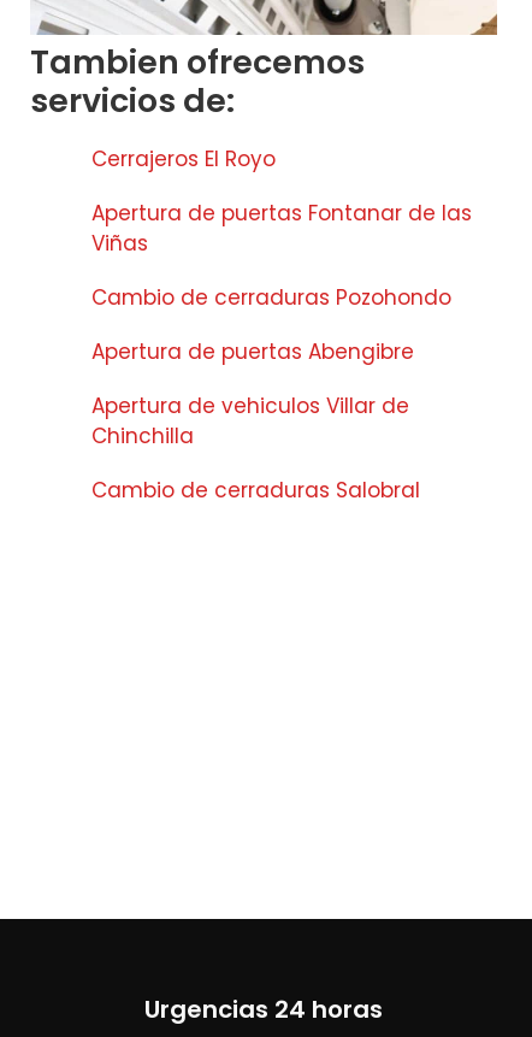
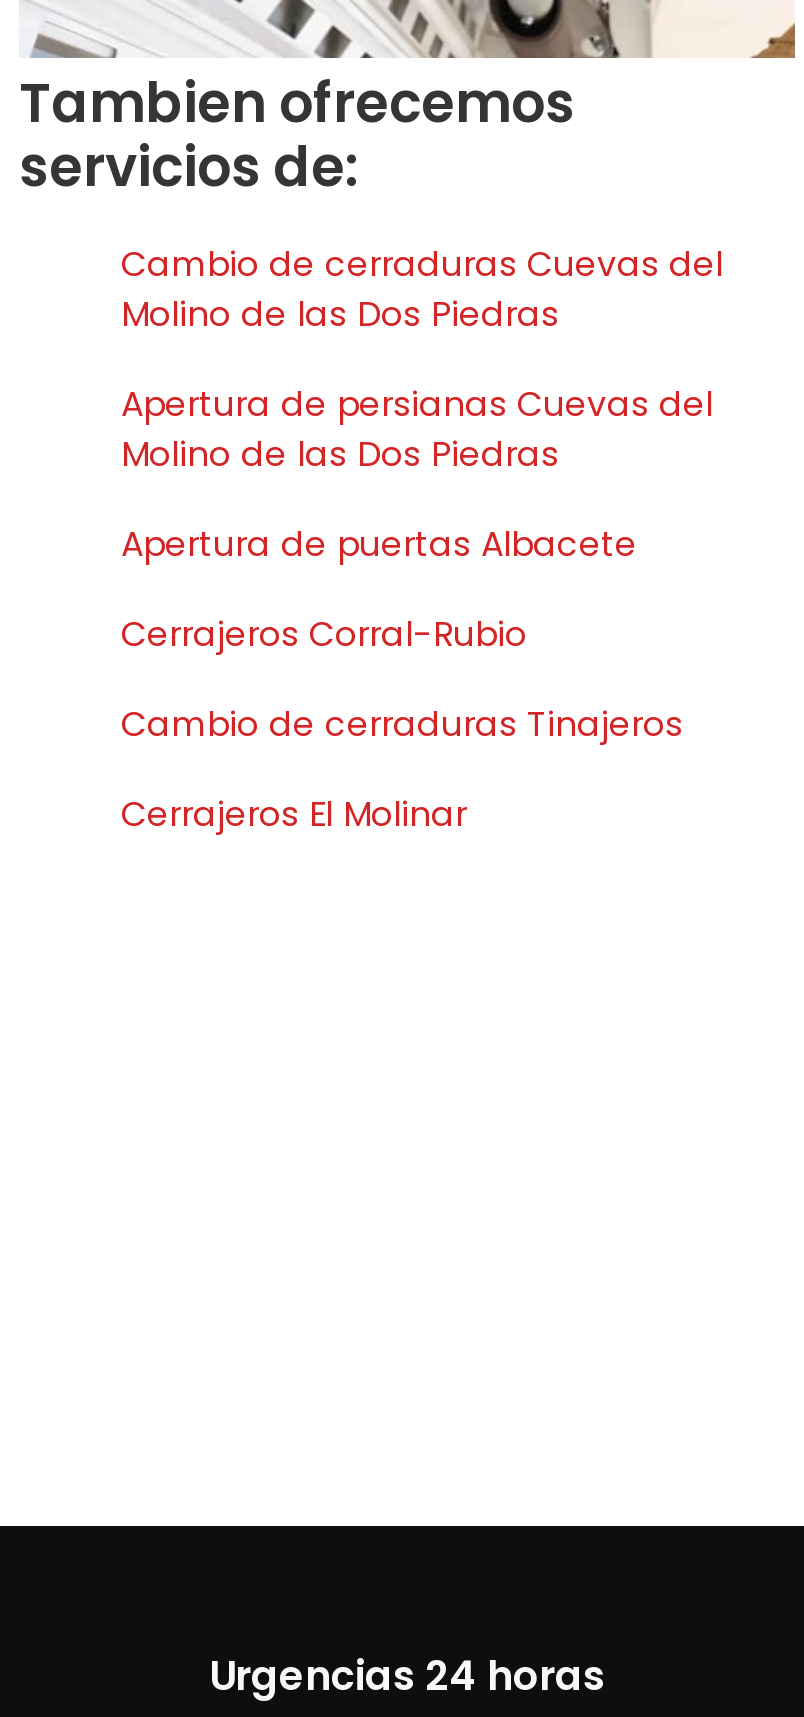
[91,145,276,174] Cerrajeros El Royo -> [121,240,723,338] Cambio de cerraduras Cuevas del | Molino de las Dos Piedras
[91,199,472,258] Apertura de puertas Fontanar de las | Viñas -> [121,380,713,478] Apertura de persianas Cuevas del | Molino de las Dos Piedras
[91,283,451,312] Cambio de cerraduras Pozohondo -> [121,520,637,568] Apertura de puertas Albacete
[91,337,414,366] Apertura de puertas Abengibre -> [121,610,527,658] Cerrajeros Corral-Rubio
[91,392,409,451] Apertura de vehiculos Villar de | Chinchilla -> [121,700,683,748] Cambio de cerraduras Tinajeros
[91,476,420,505] Cambio de cerraduras Salobral -> [121,790,467,838] Cerrajeros El Molinar

